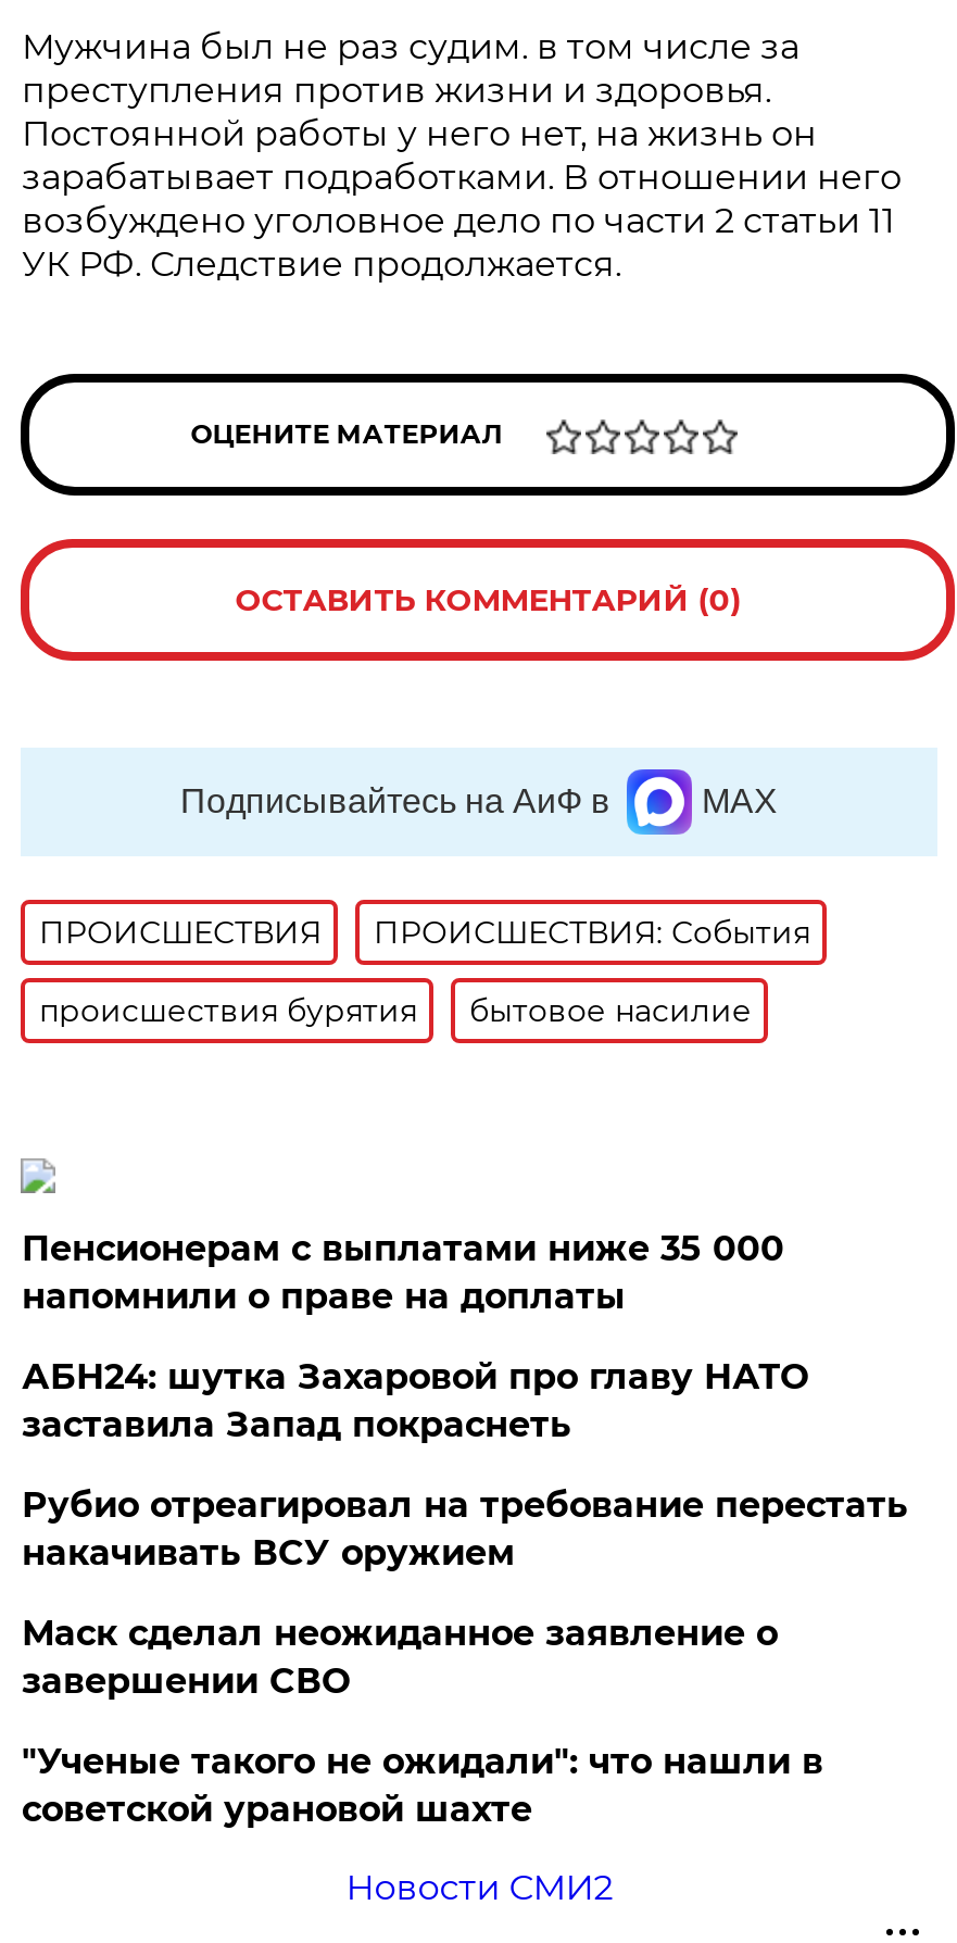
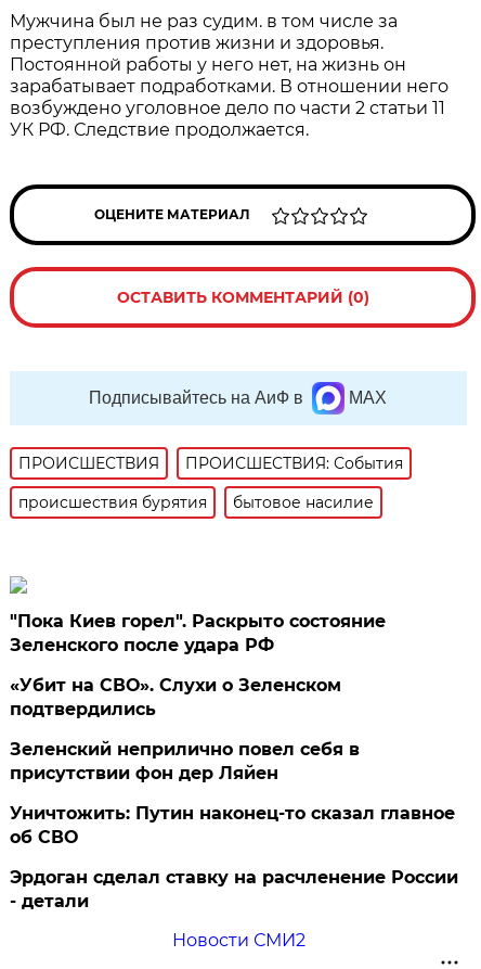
[22,1228,784,1317] Пенсионерам с выплатами ниже 35 000 | напомнили о праве на доплаты -> [10,611,386,655] "Пока Киев горел". Раскрыто состояние | Зеленского после удара РФ
[22,1356,808,1445] АБН24: шутка Захаровой про главу НАТО | заставила Запад покраснеть -> [10,675,342,719] «Убит на СВО». Слухи о Зеленском | подтвердились
[22,1484,908,1573] Рубио отреагировал на требование перестать | накачивать ВСУ оружием -> [10,739,360,783] Зеленский неприлично повел cебя в | присутствии фон дер Ляйен
[22,1612,778,1702] Маск сделал неожиданное заявление о | завершении СВО -> [10,803,455,847] Уничтожить: Путин наконец-то сказал главное | об СВО
[22,1741,823,1830] "Ученые такого не ожидали": что нашли в | советской урановой шахте -> [10,867,459,911] Эрдоган сделал ставку на расчленение России | - детали

